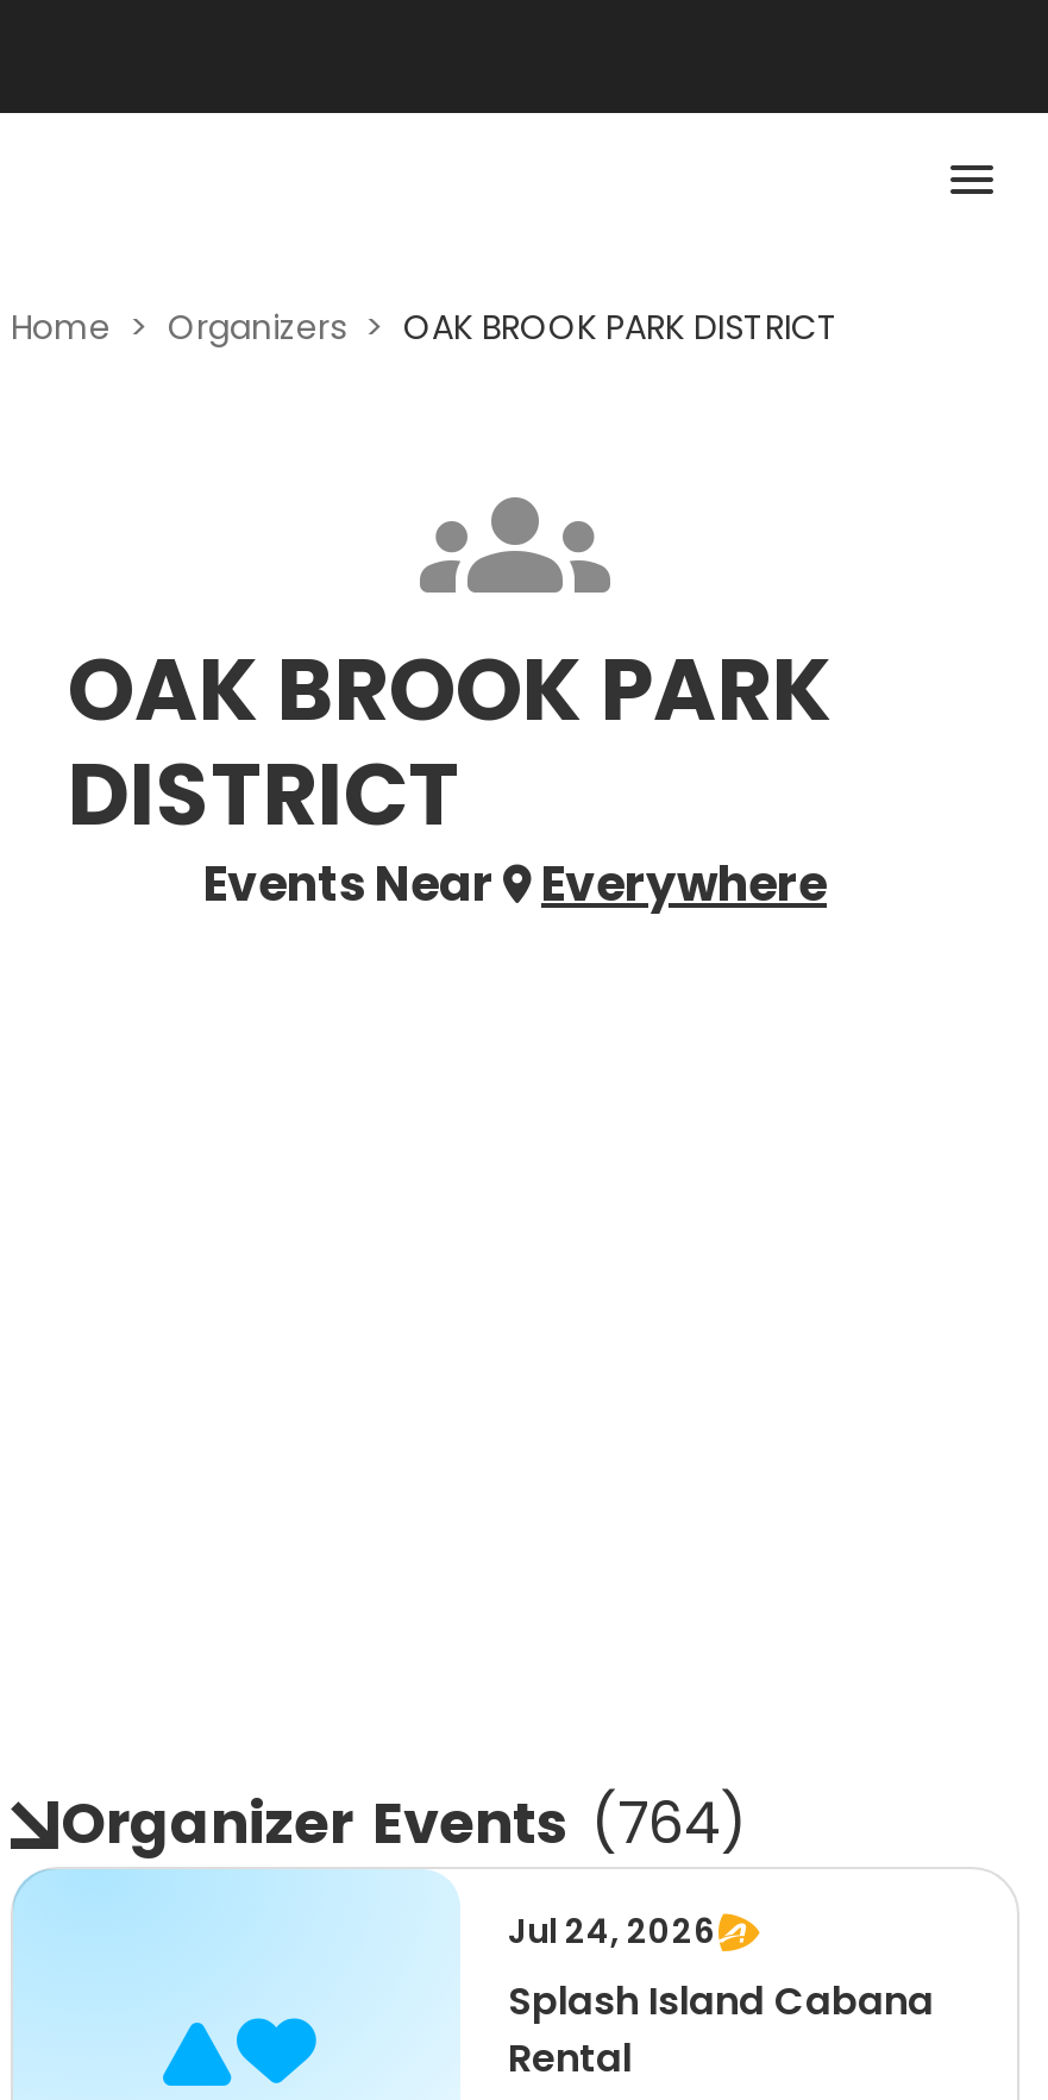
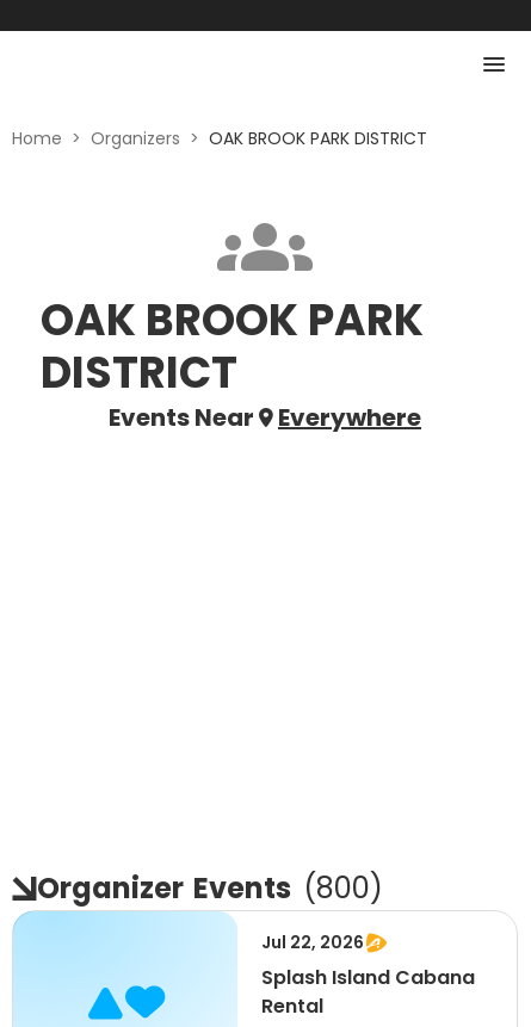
[61,1784,746,1862] Organizer Events (764) -> [37,868,383,908] Organizer Events (800)
[508,1907,715,1955] Jul 24, 2026 -> [261,930,364,954] Jul 22, 2026

